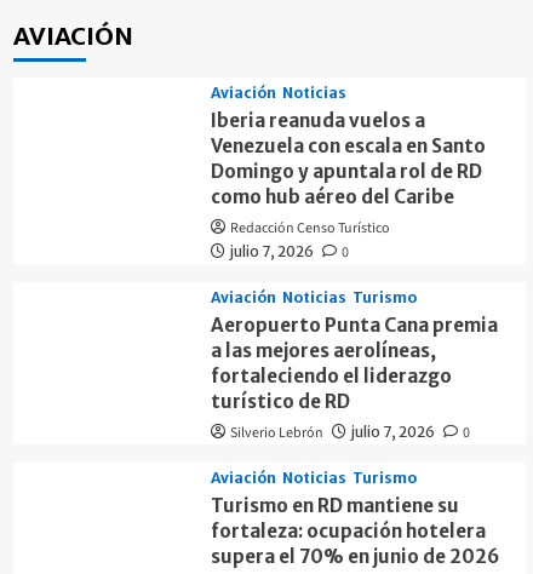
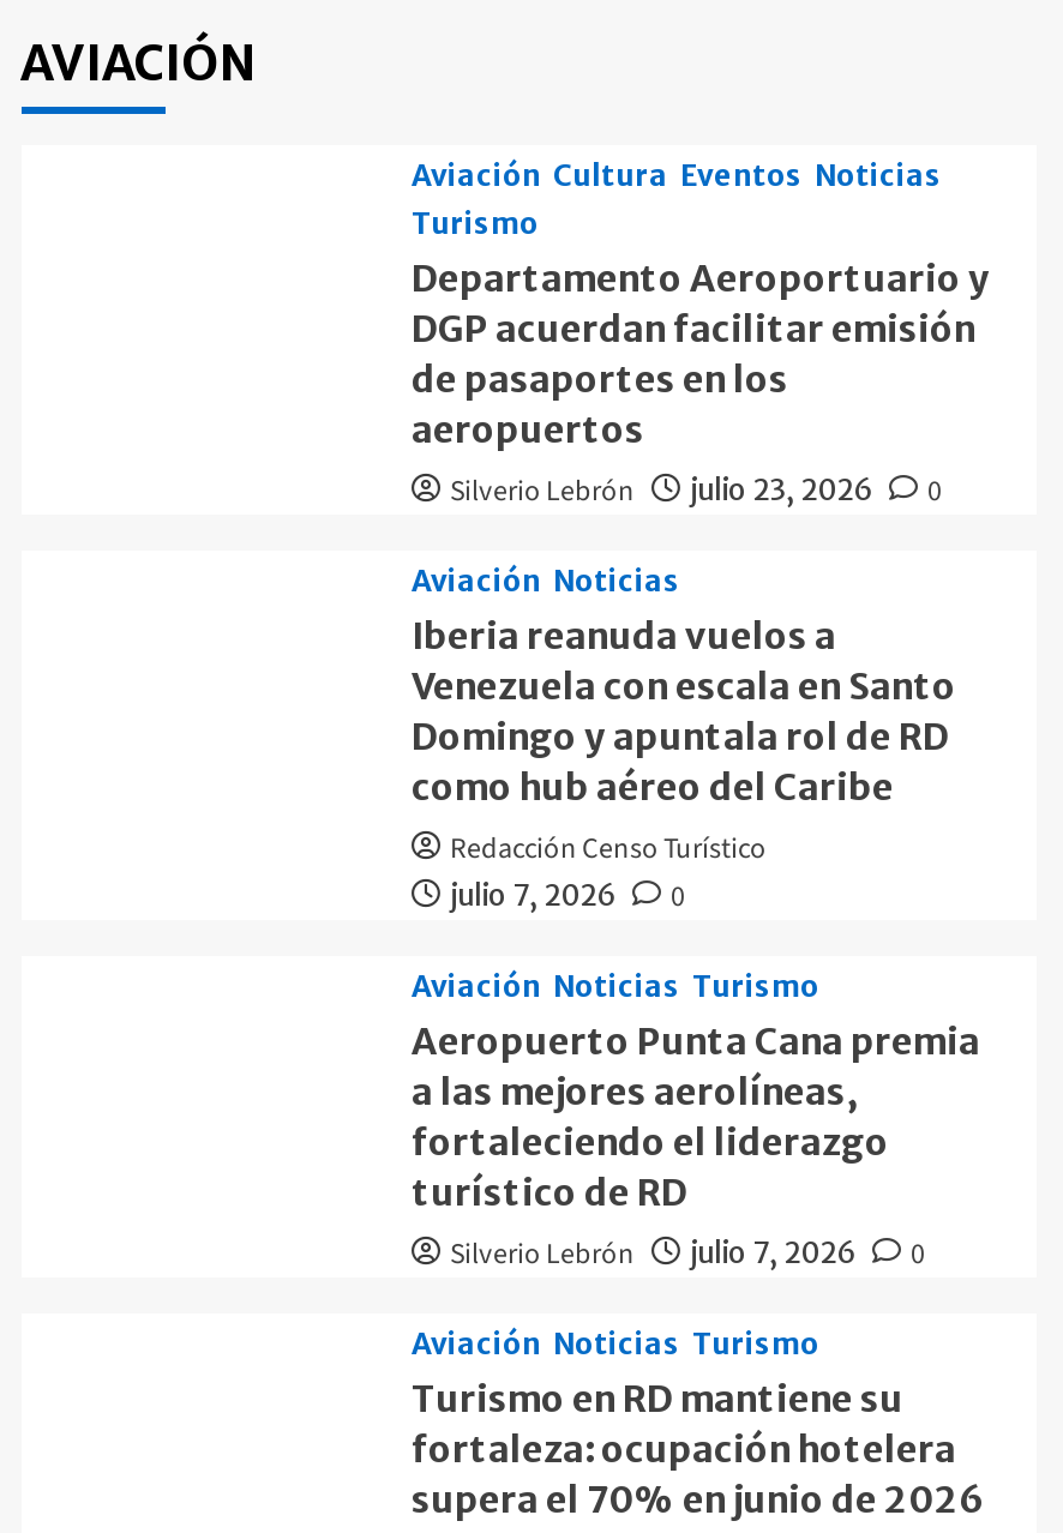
none -> [412,157,990,512] Aviación Cultura Eventos Noticias | Turismo | Departamento Aeroportuario y | DGP acuerdan facilitar emisión | de pasaportes en los | aeropuertos | Silverio Lebrón | julio 23, 2026 | 0

